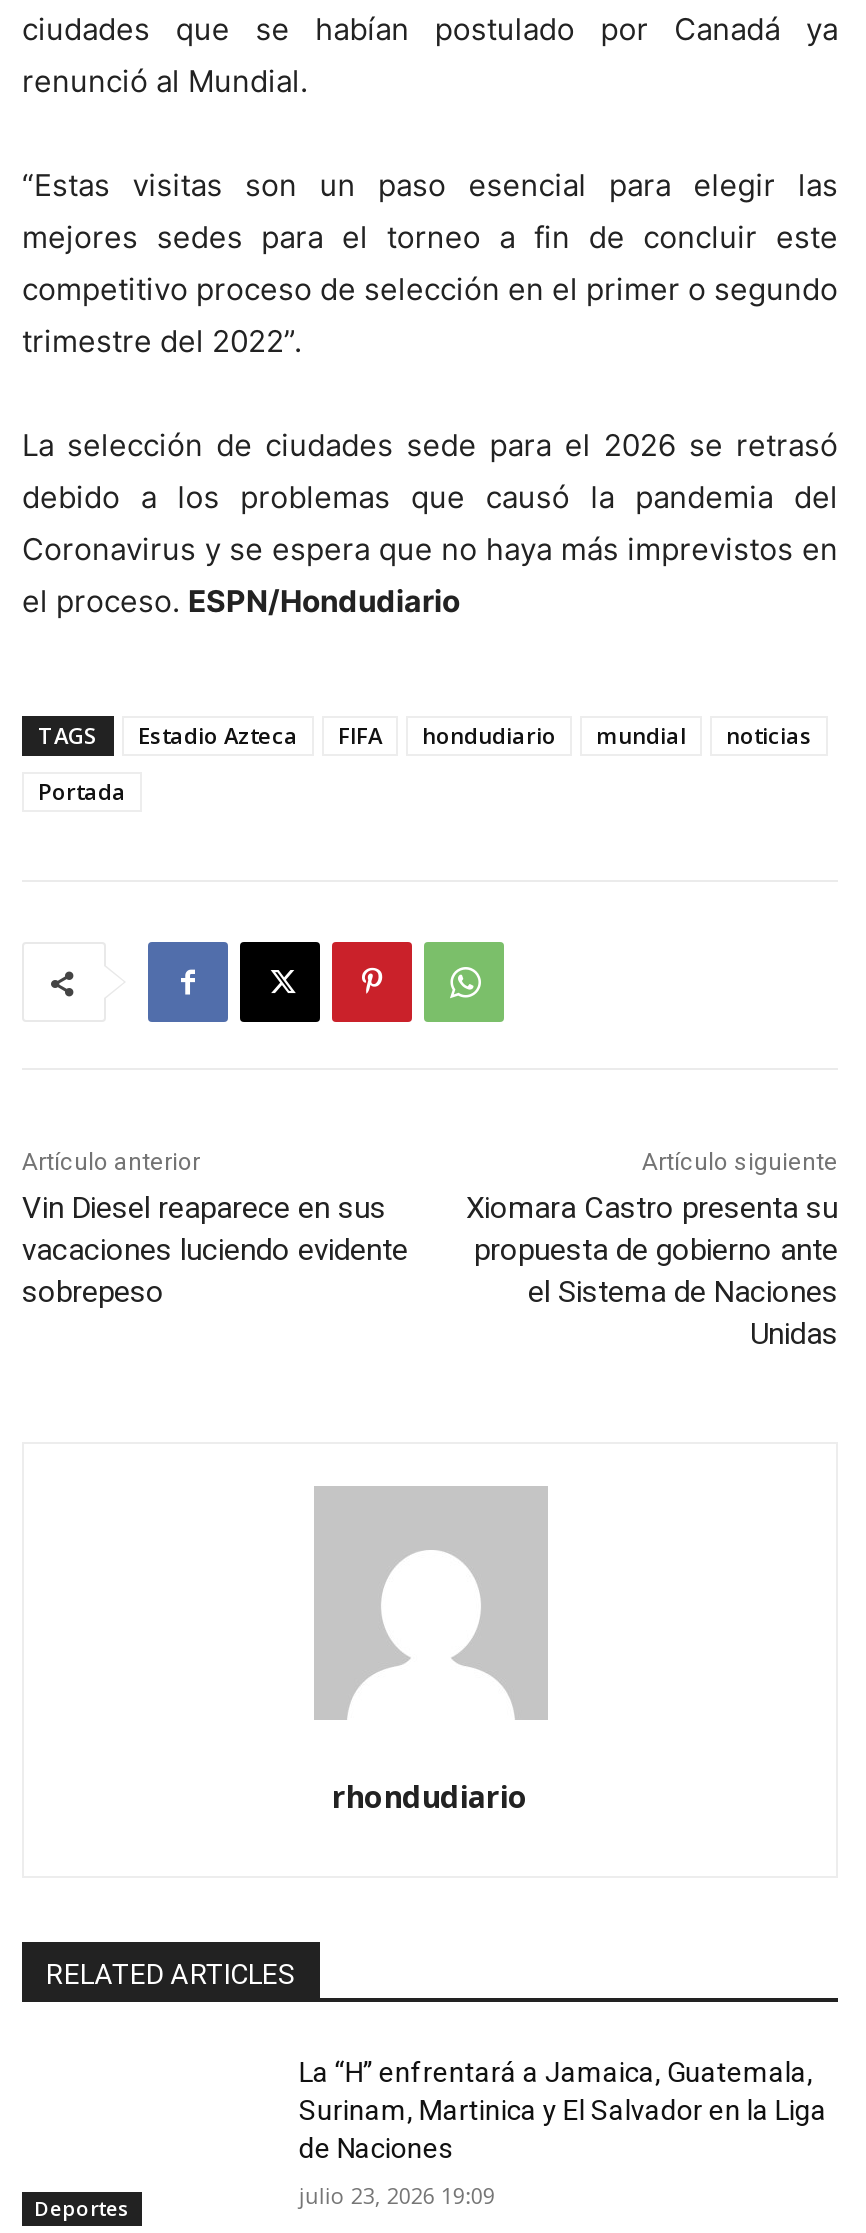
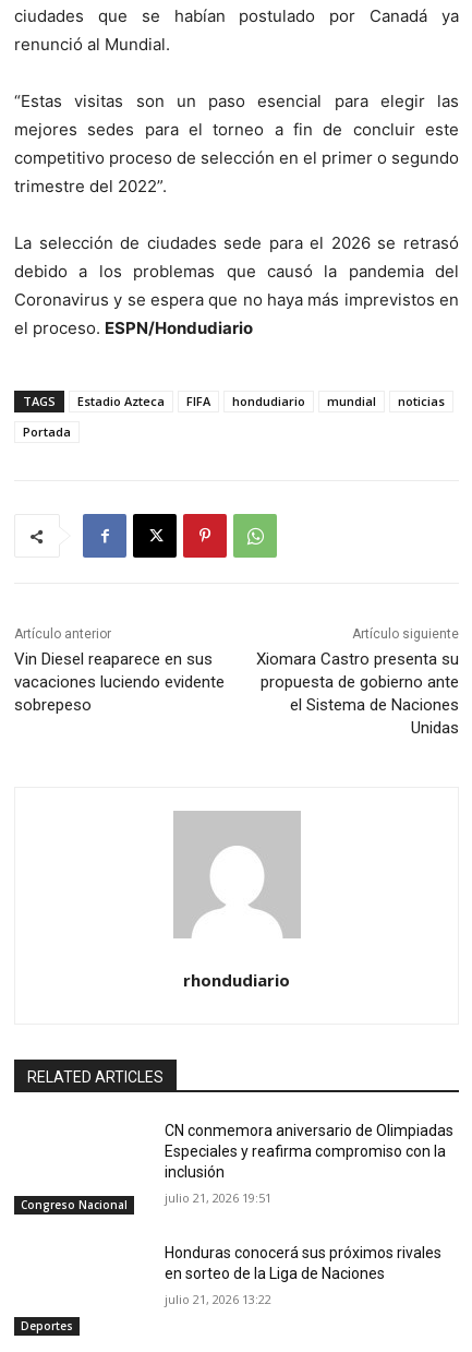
none -> [21,1197,128,1212] Congreso Nacional
none -> [165,1122,454,1206] CN conmemora aniversario de Olimpiadas | Especiales y reafirma compromiso con la | inclusión | julio 21, 2026 19:51
[299,2056,827,2164] La “H” enfrentará a Jamaica, Guatemala, | Surinam, Martinica y El Salvador en la Liga | de Naciones -> [165,1244,442,1282] Honduras conocerá sus próximos rivales | en sorteo de la Liga de Naciones
[299,2180,495,2210] julio 23, 2026 19:09 -> [165,1291,272,1307] julio 21, 2026 13:22

